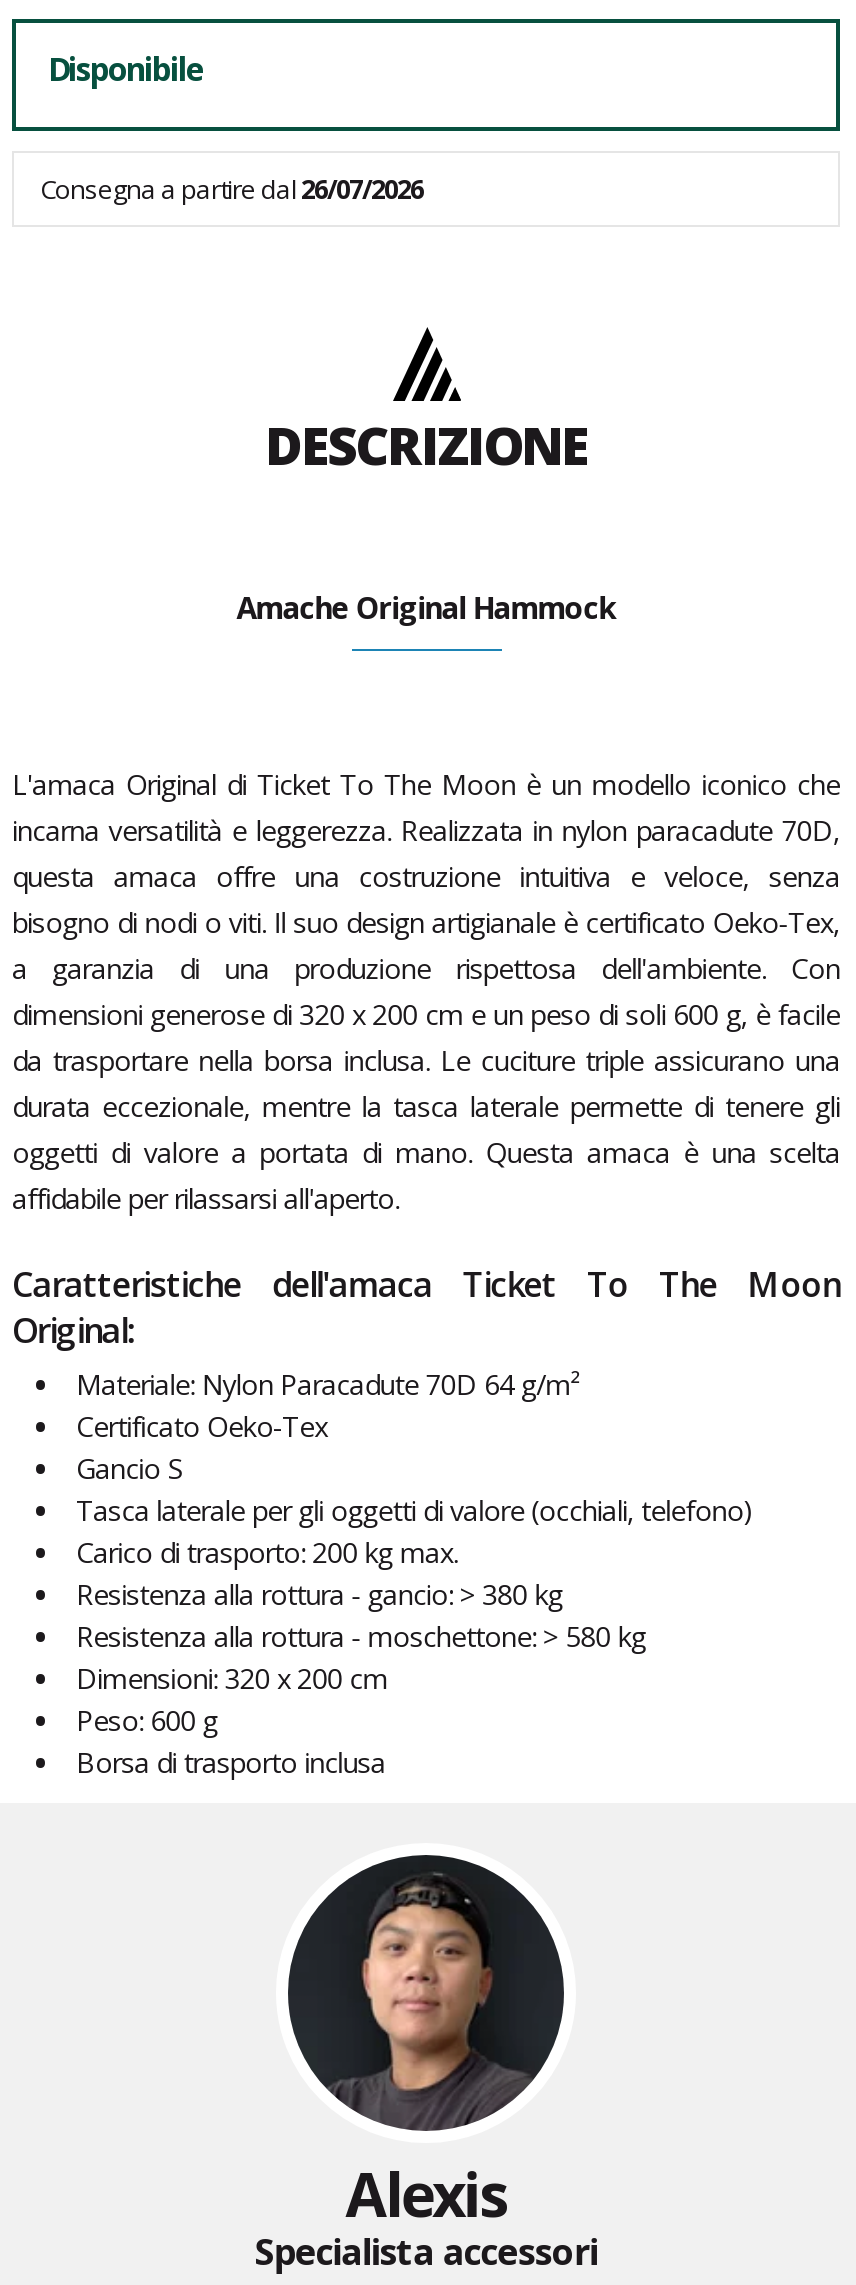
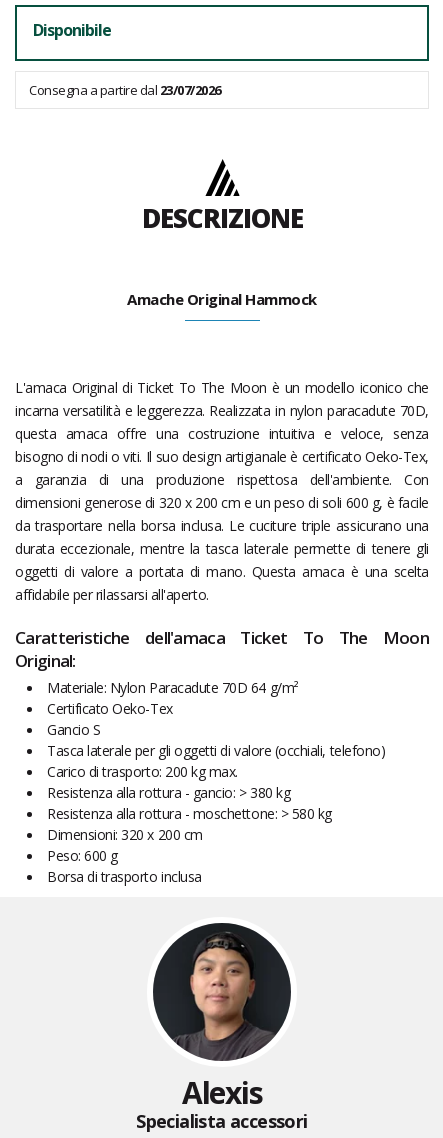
[40,172,423,208] Consegna a partire dal 26/07/2026 -> [29,81,220,99] Consegna a partire dal 23/07/2026

